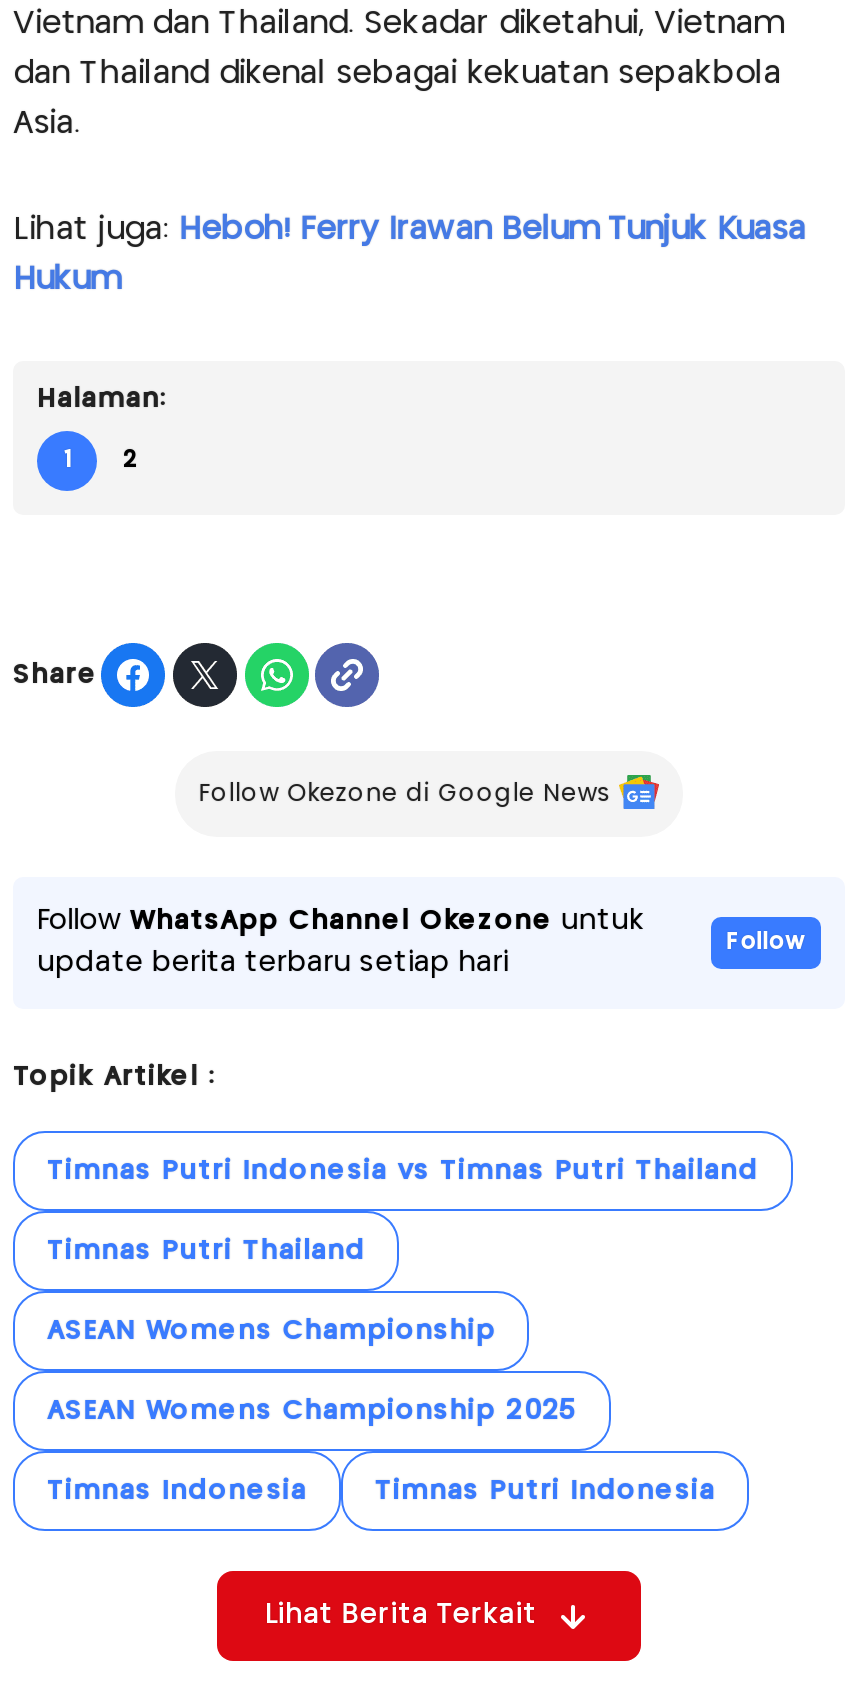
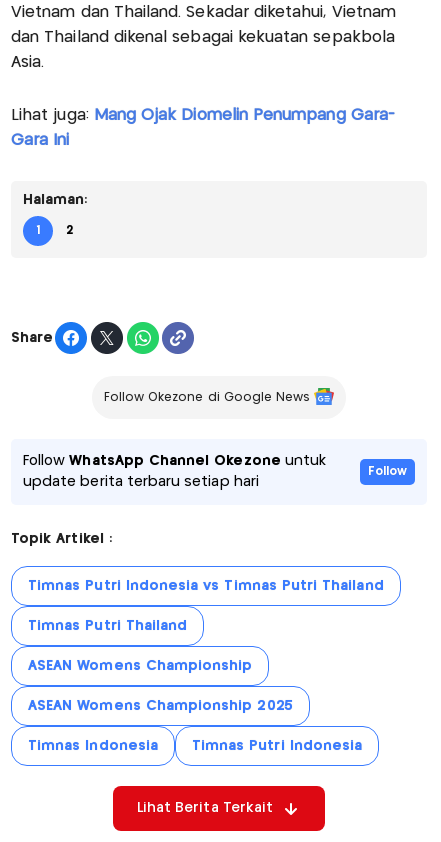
[13,215,805,245] Lihat juga: Heboh! Ferry Irawan Belum Tunjuk Kuasa -> [11,108,395,123] Lihat juga: Mang Ojak Diomelin Penumpang Gara-
[13,265,120,295] Hukum -> [11,133,69,148] Gara Ini

